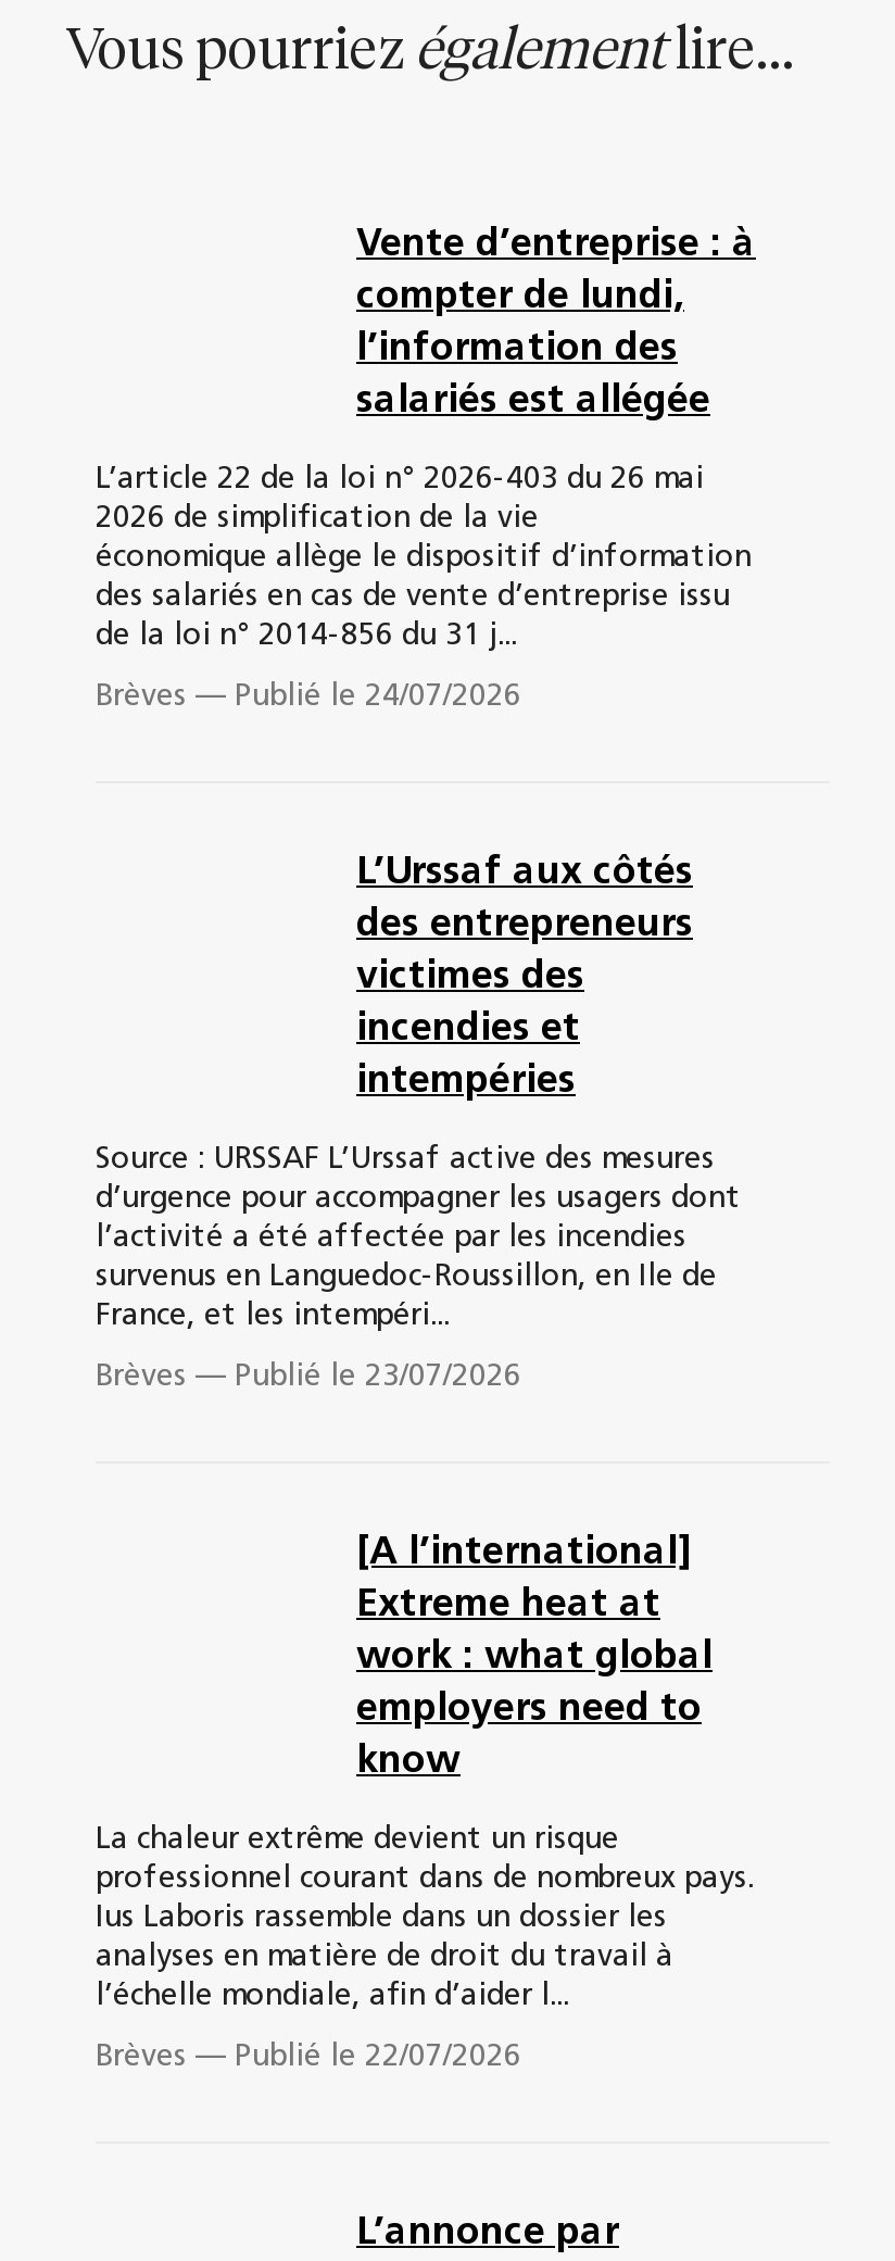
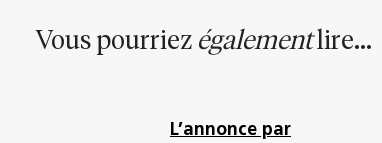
[96,225,756,714] Vente d’entreprise : à | compter de lundi, | l’information des | salariés est allégée | L’article 22 de la loi n° 2026-403 du 26 mai | 2026 de simplification de la vie | économique allège le dispositif d’information | des salariés en cas de vente d’entreprise issu | de la loi n° 2014-856 du 31 j... | Brèves — Publié le 24/07/2026 -> none
[96,853,741,1394] L’Urssaf aux côtés | des entrepreneurs | victimes des | incendies et | intempéries | Source : URSSAF L’Urssaf active des mesures | d’urgence pour accompagner les usagers dont | l’activité a été affectée par les incendies | survenus en Languedoc-Roussillon, en Ile de | France, et les intempéri... | Brèves — Publié le 23/07/2026 -> none
[96,1533,754,2074] [A l’international] | Extreme heat at | work : what global | employers need to | know | La chaleur extrême devient un risque | professionnel courant dans de nombreux pays. | Ius Laboris rassemble dans un dossier les | analyses en matière de droit du travail à | l’échelle mondiale, afin d’aider l... | Brèves — Publié le 22/07/2026 -> none

